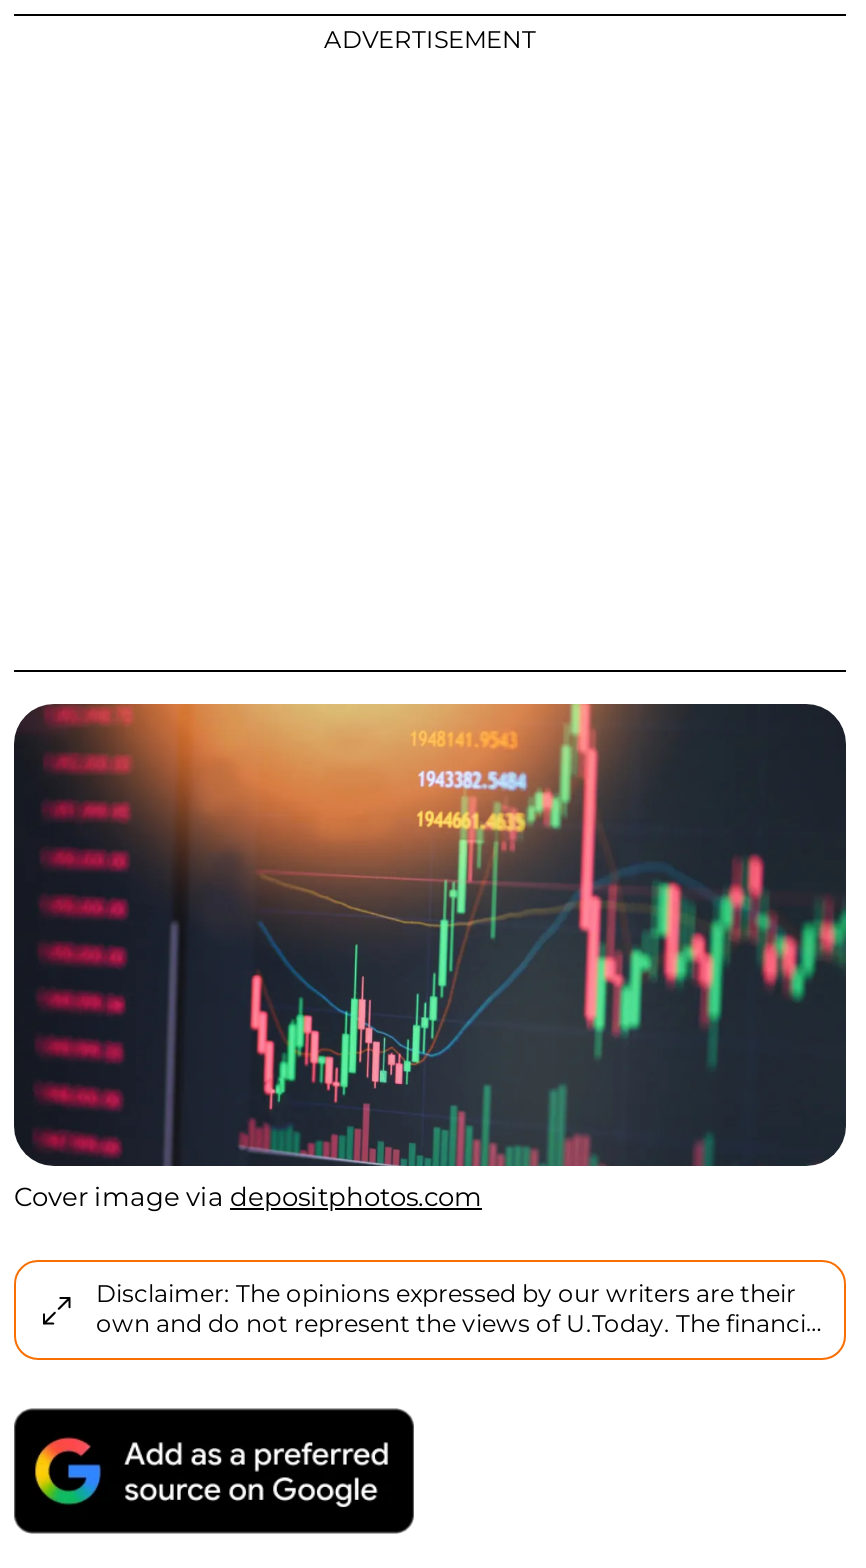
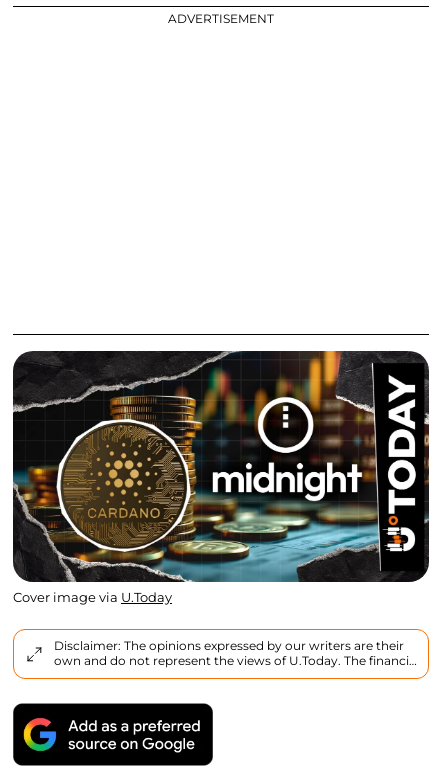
[14,702,848,1211] [image] | Cover image via depositphotos.com -> [12,350,430,604] [image] | Cover image via U.Today

